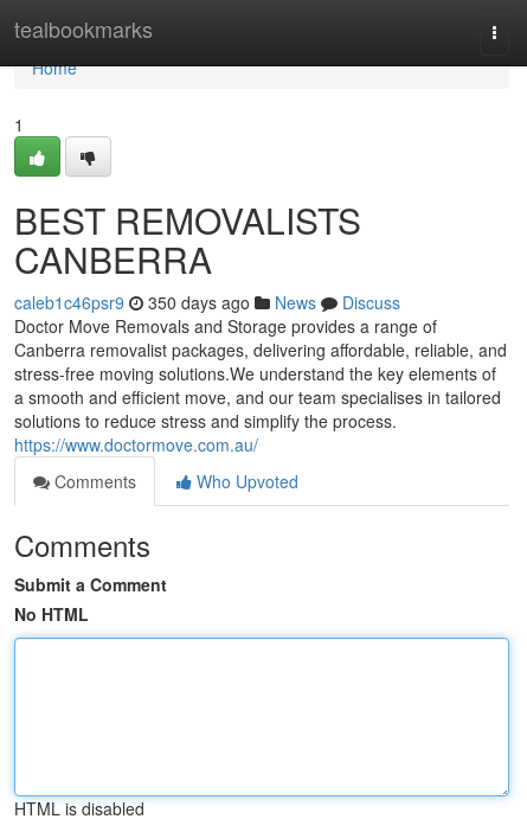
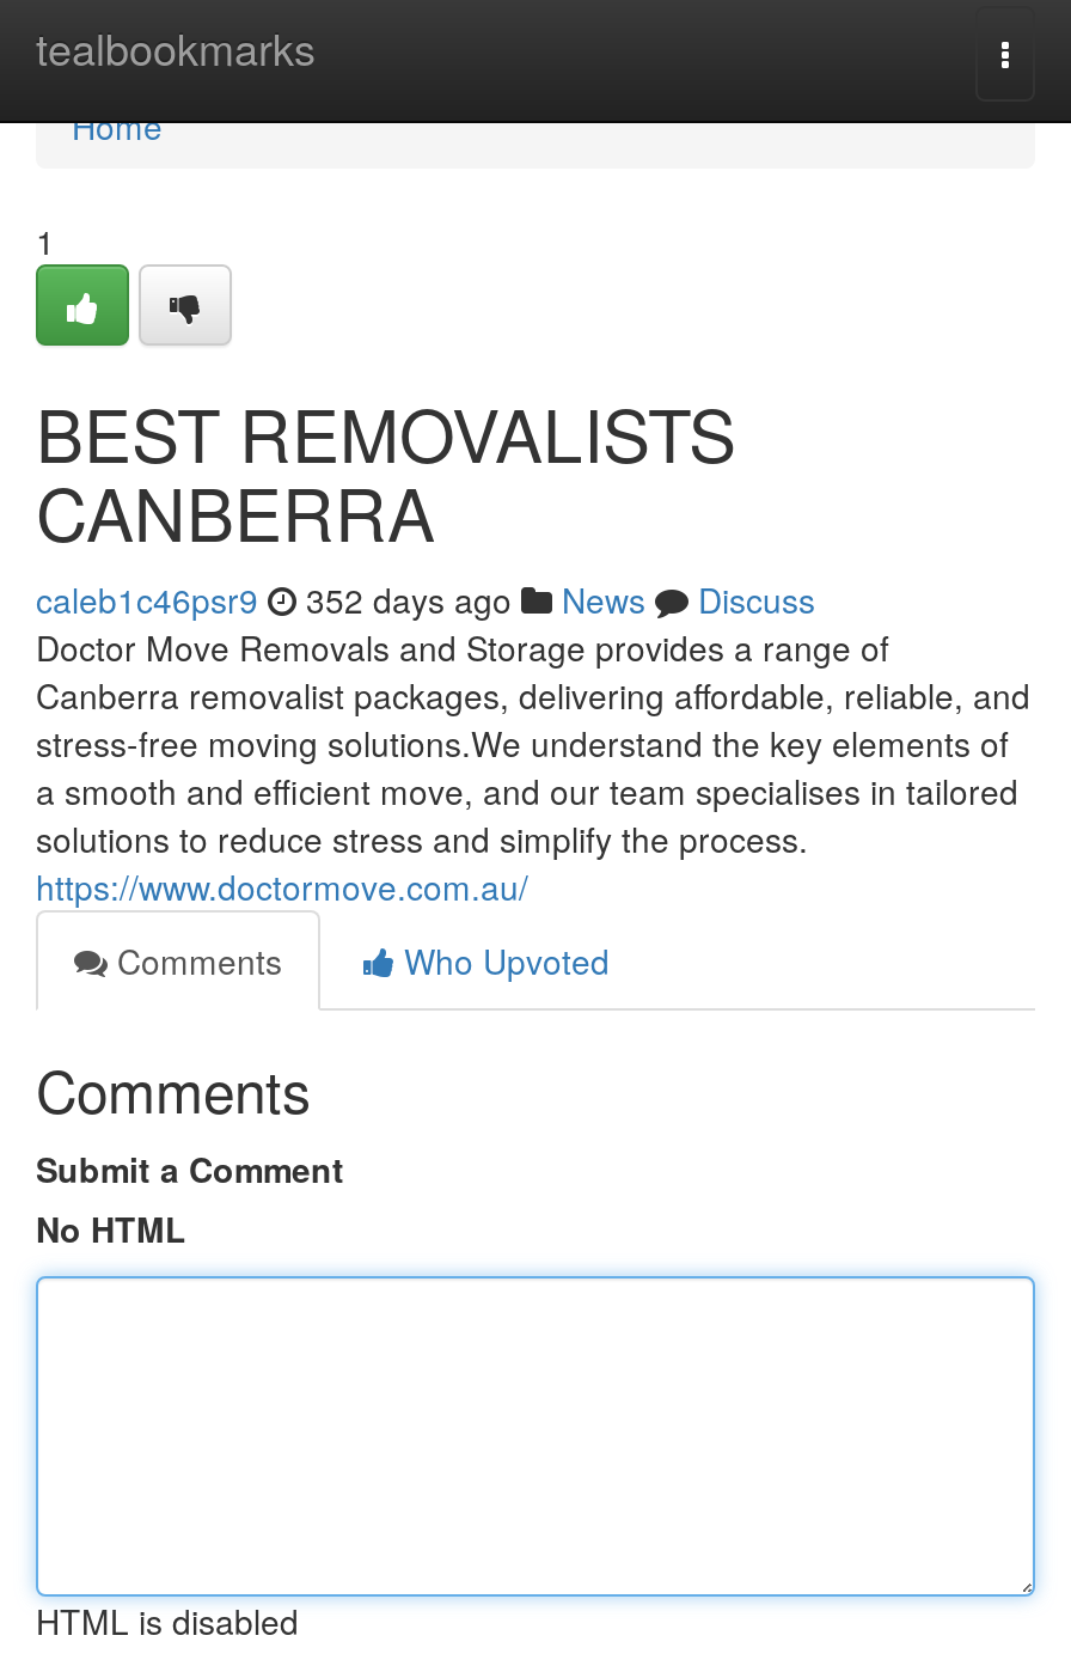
[14,290,400,314] caleb1c46psr9 350 days ago News Discuss -> [36,575,815,623] caleb1c46psr9 352 days ago News Discuss

